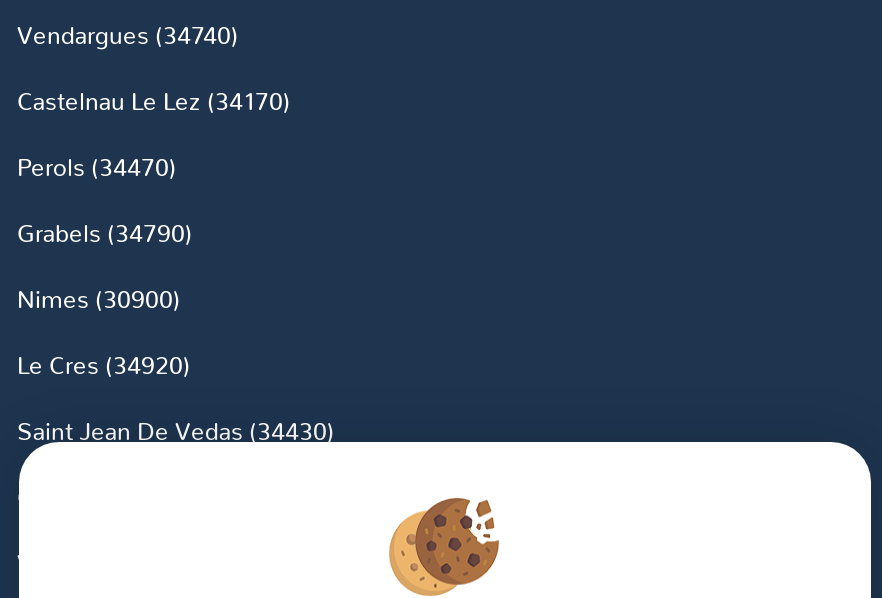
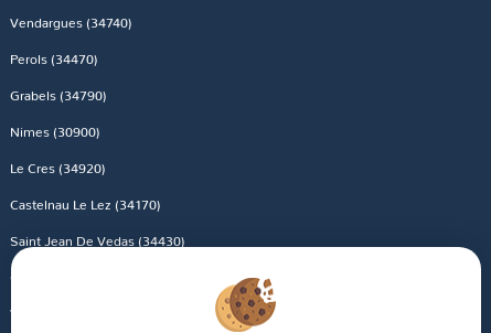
moved [17,81,291,119] -> [10,193,161,214]: Castelnau Le Lez (34170)
moved [17,147,193,383] -> [10,48,107,178]: Perols (34470) | Grabels (34790) | Nimes (30900) | Le Cres (34920)

